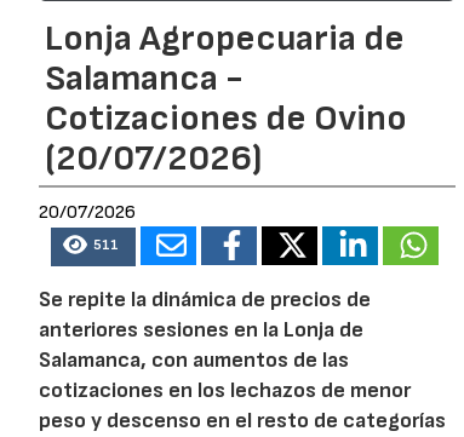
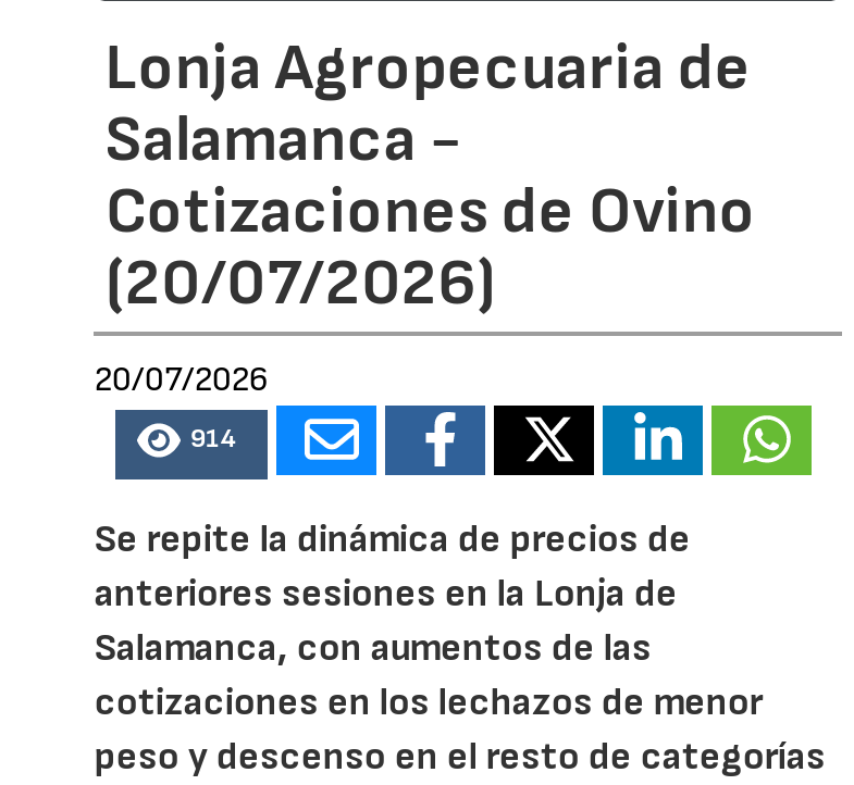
[93,236,118,254] 511 -> [191,424,236,456] 914

